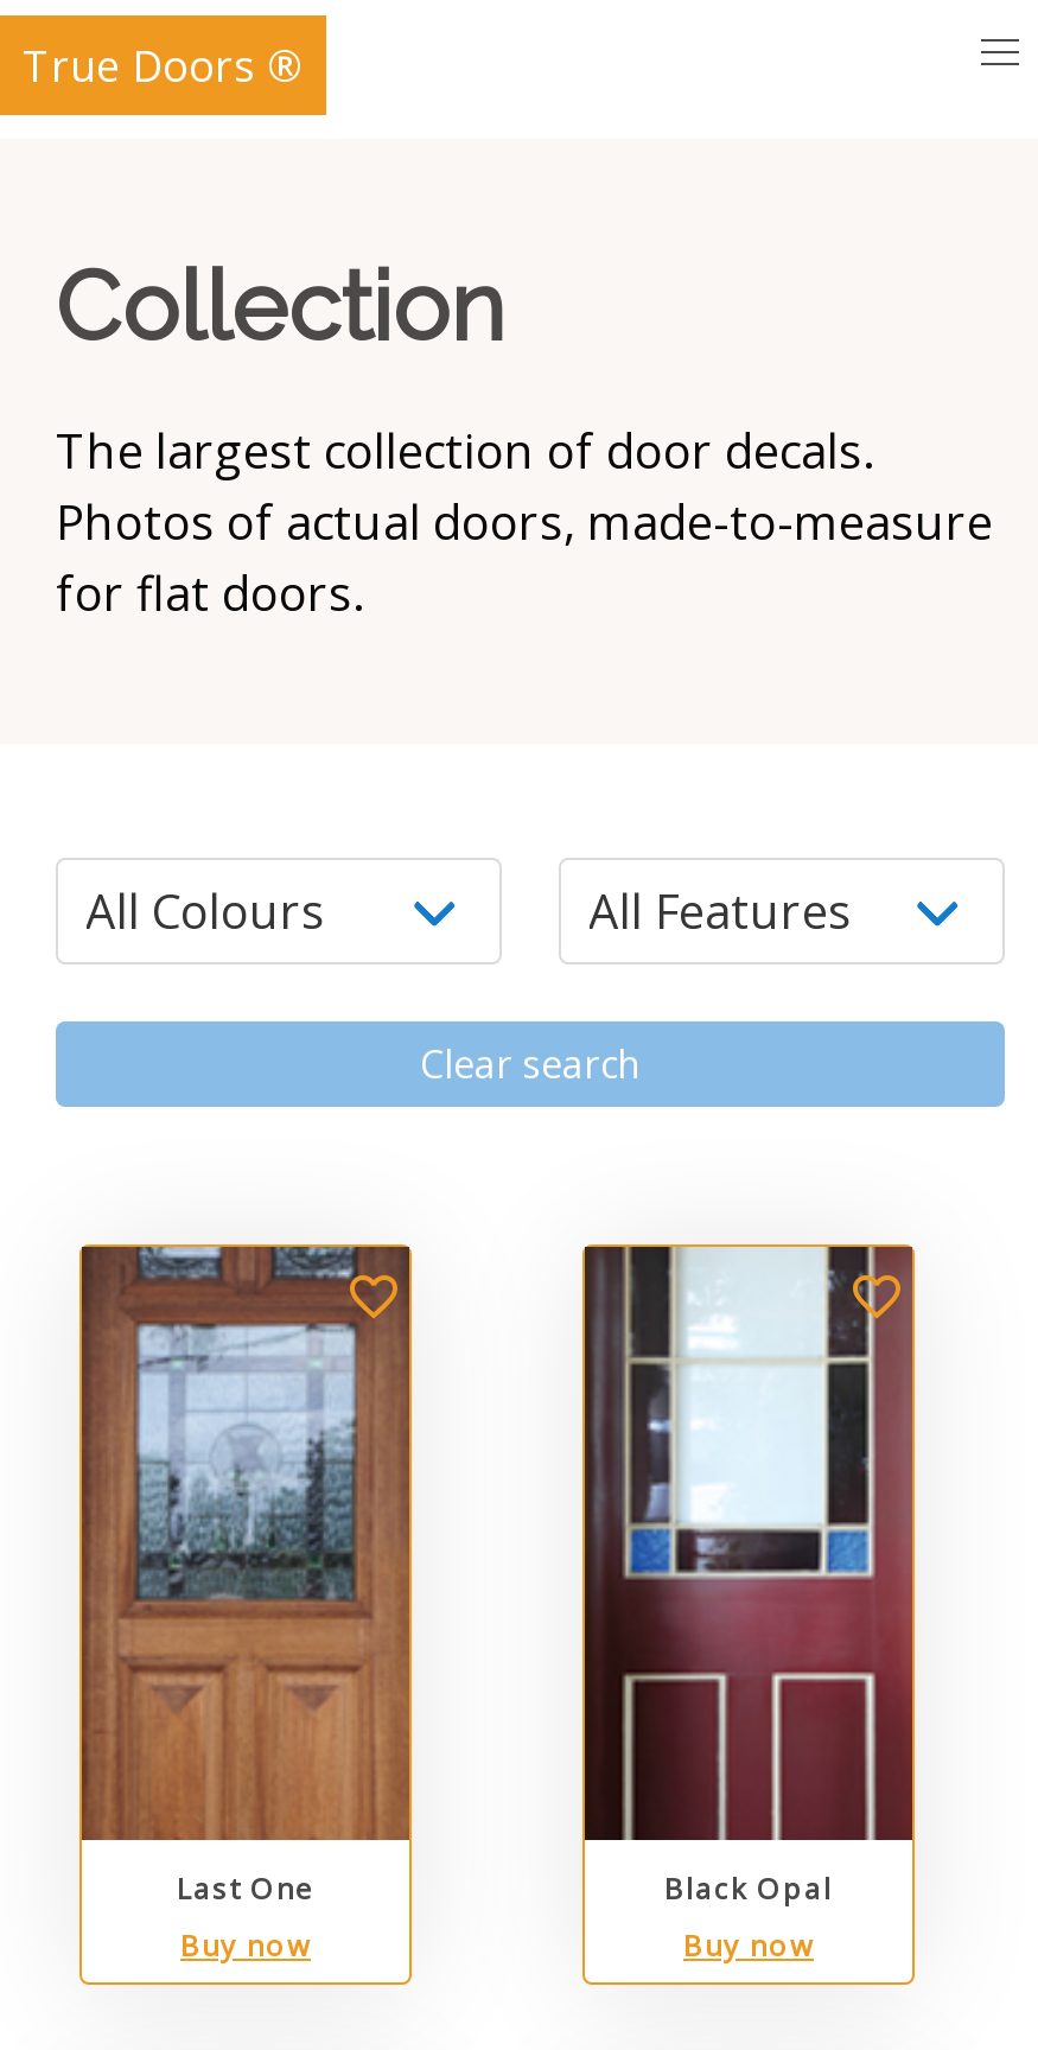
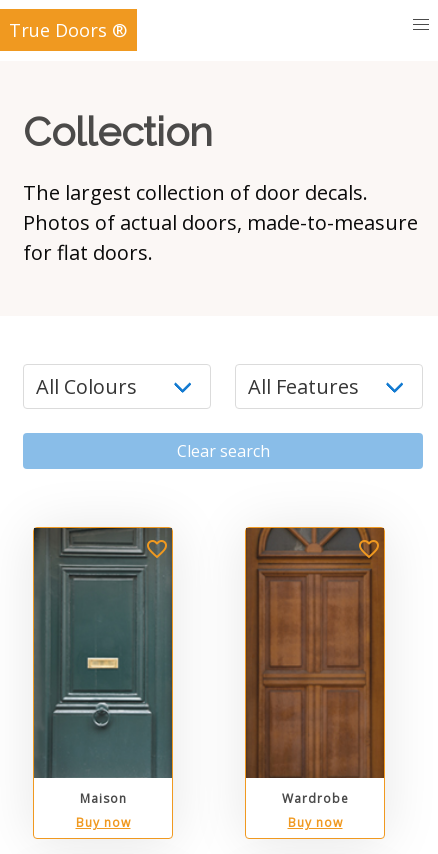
[82,1244,412,1909] [image] | Last One -> [34,527,173,807] [image] | Maison
[587,1244,912,1909] [image] | Black Opal -> [246,527,384,807] [image] | Wardrobe

